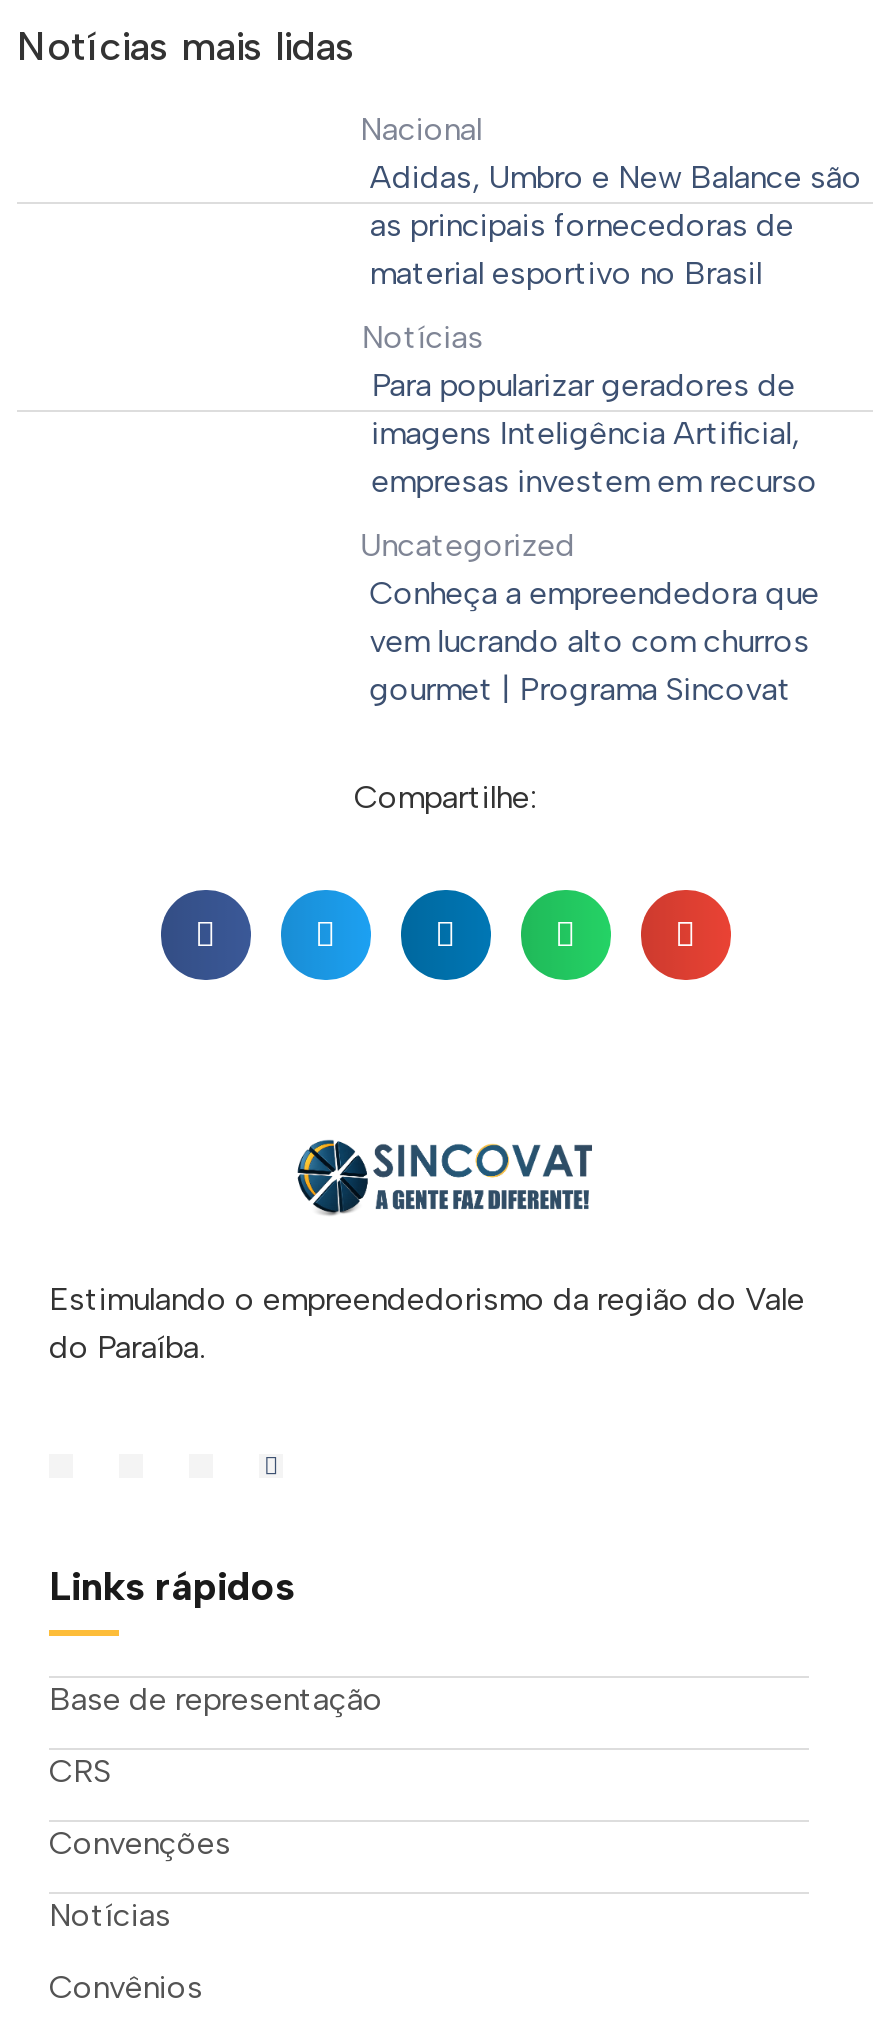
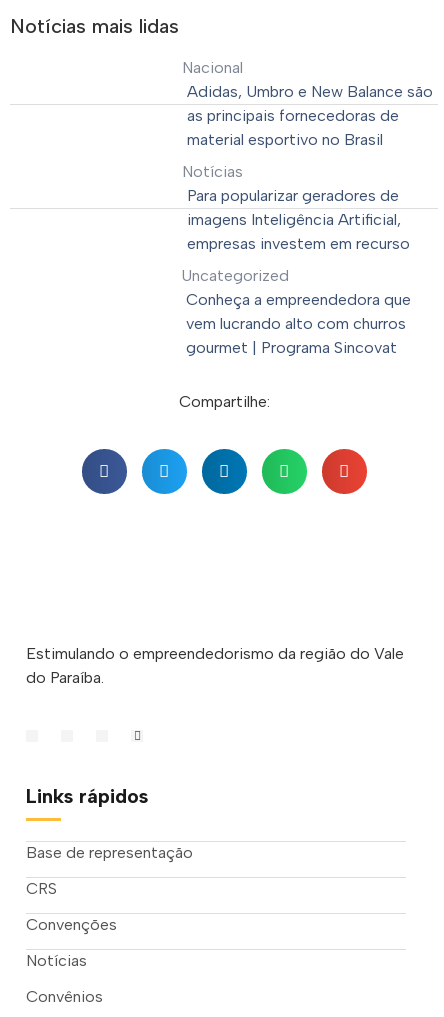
[295,1138,595,1216] [image] -> none

